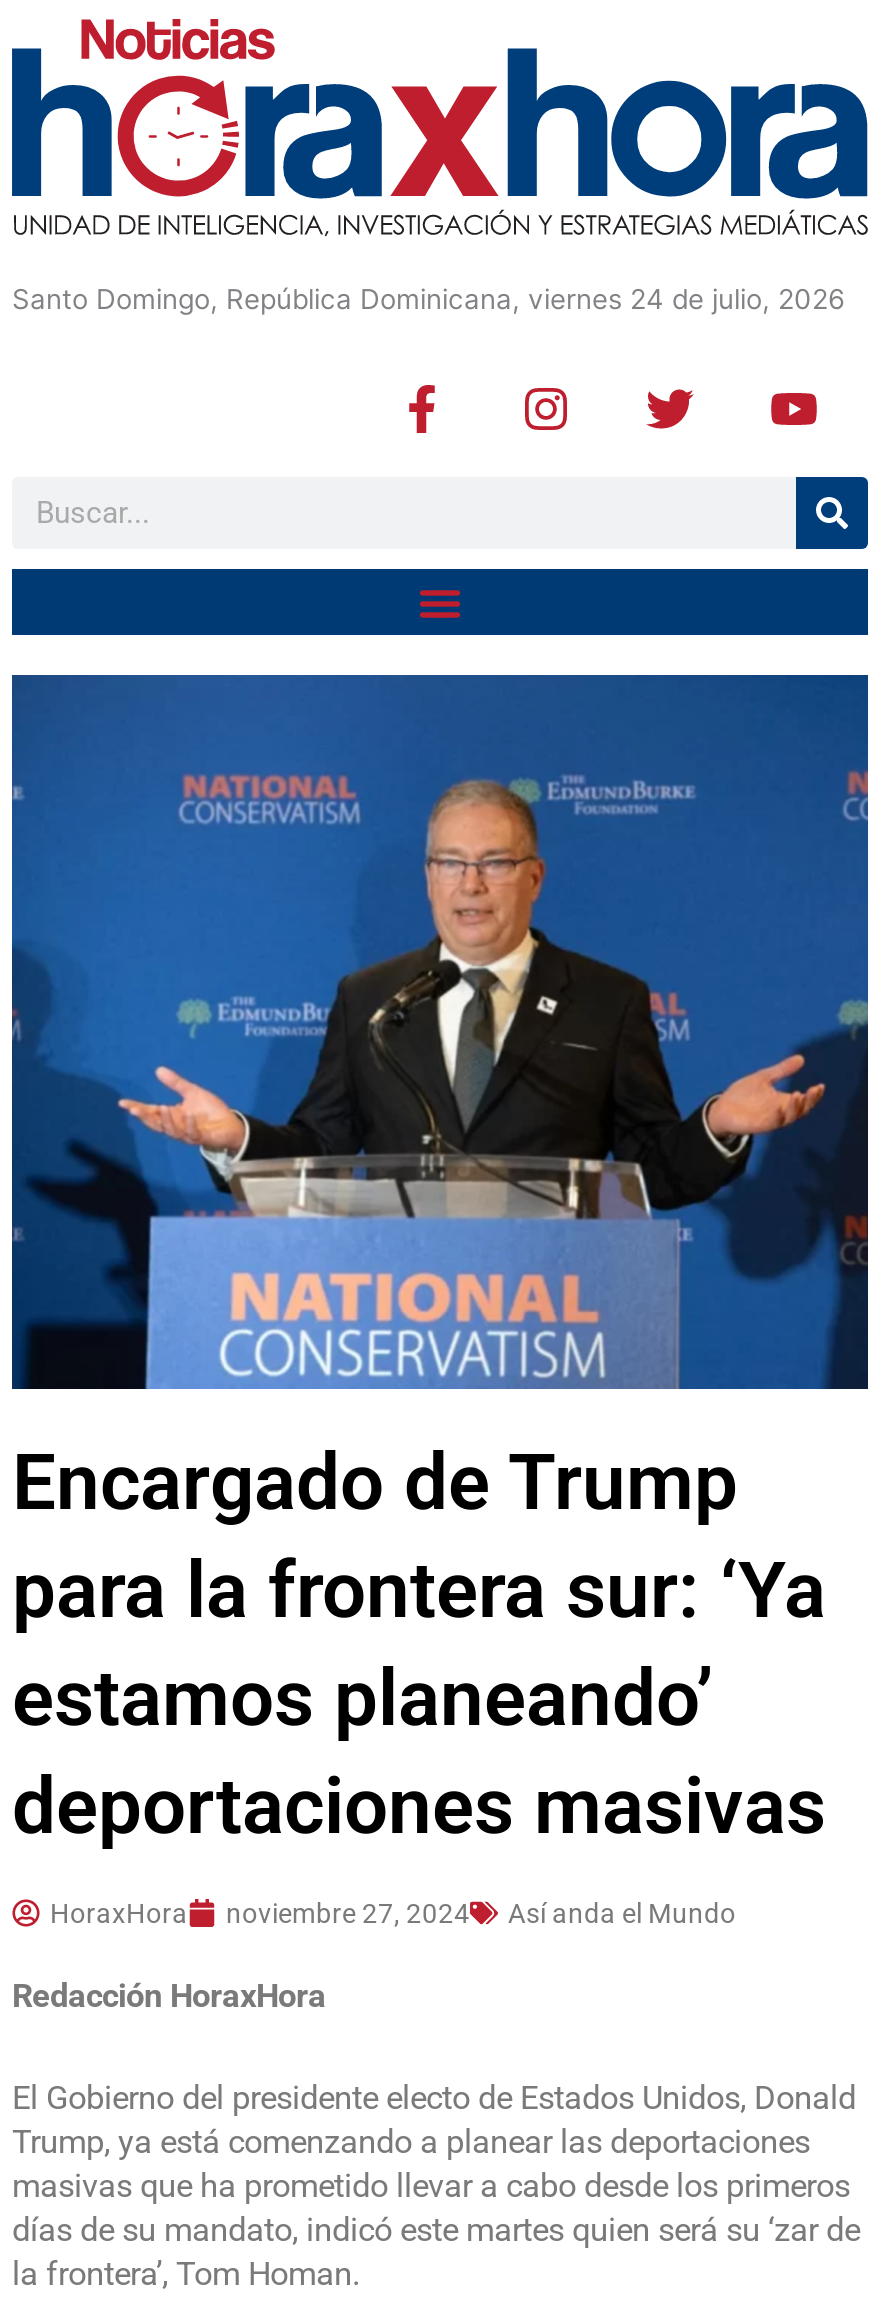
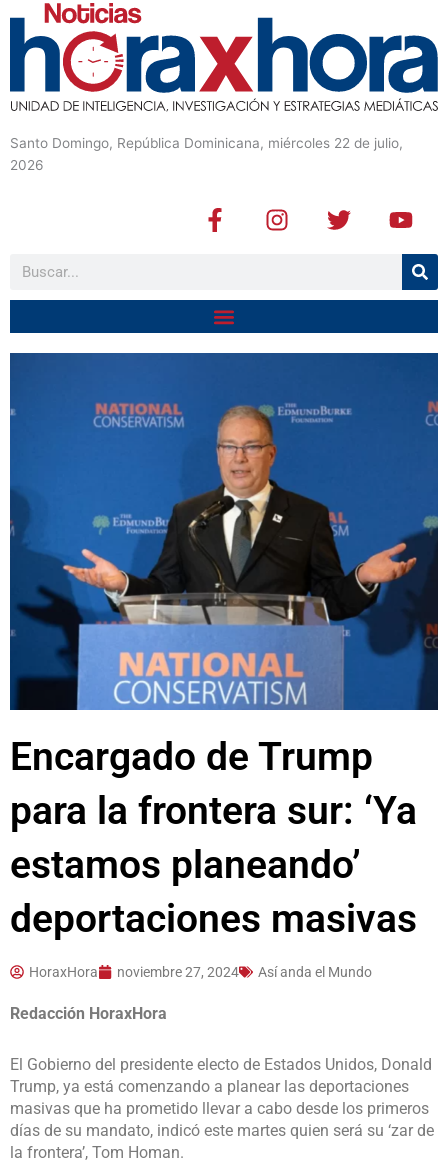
[12,283,846,315] Santo Domingo, República Dominicana, viernes 24 de julio, 2026 -> [10,135,403,173] Santo Domingo, República Dominicana, miércoles 22 de julio, | 2026

